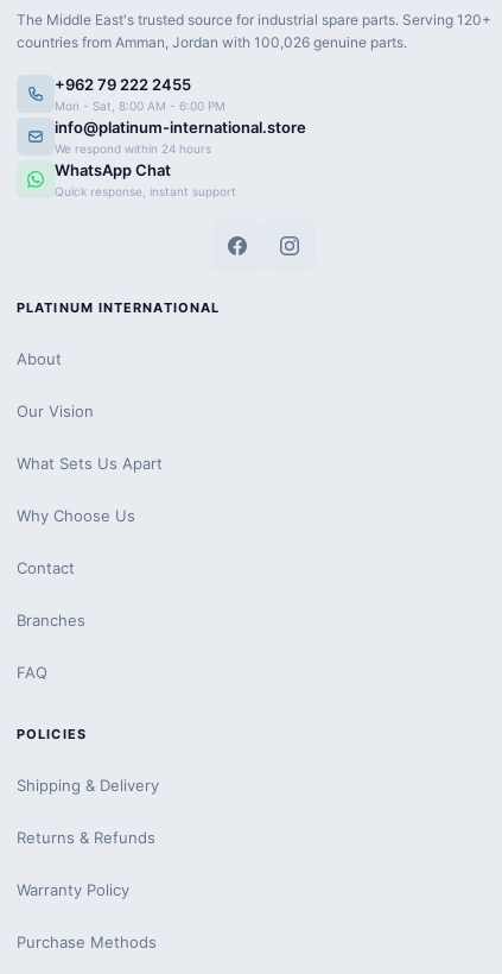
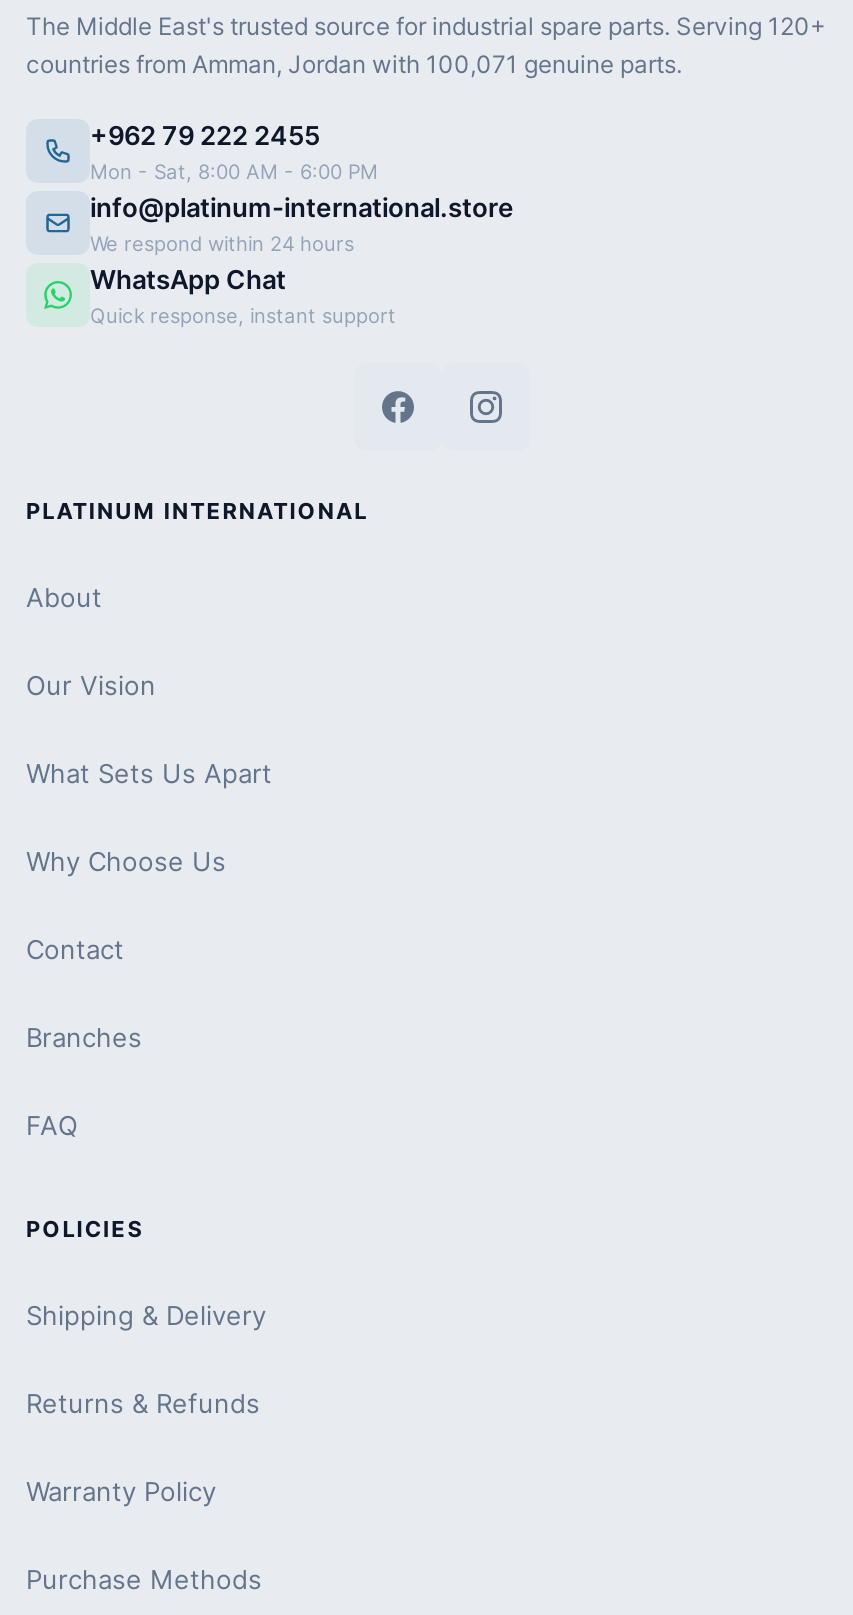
[17,33,407,51] countries from Amman, Jordan with 100,026 genuine parts. -> [26,49,682,79] countries from Amman, Jordan with 100,071 genuine parts.

